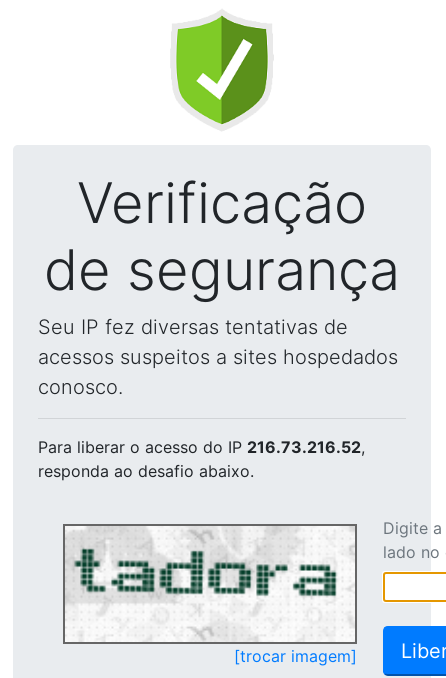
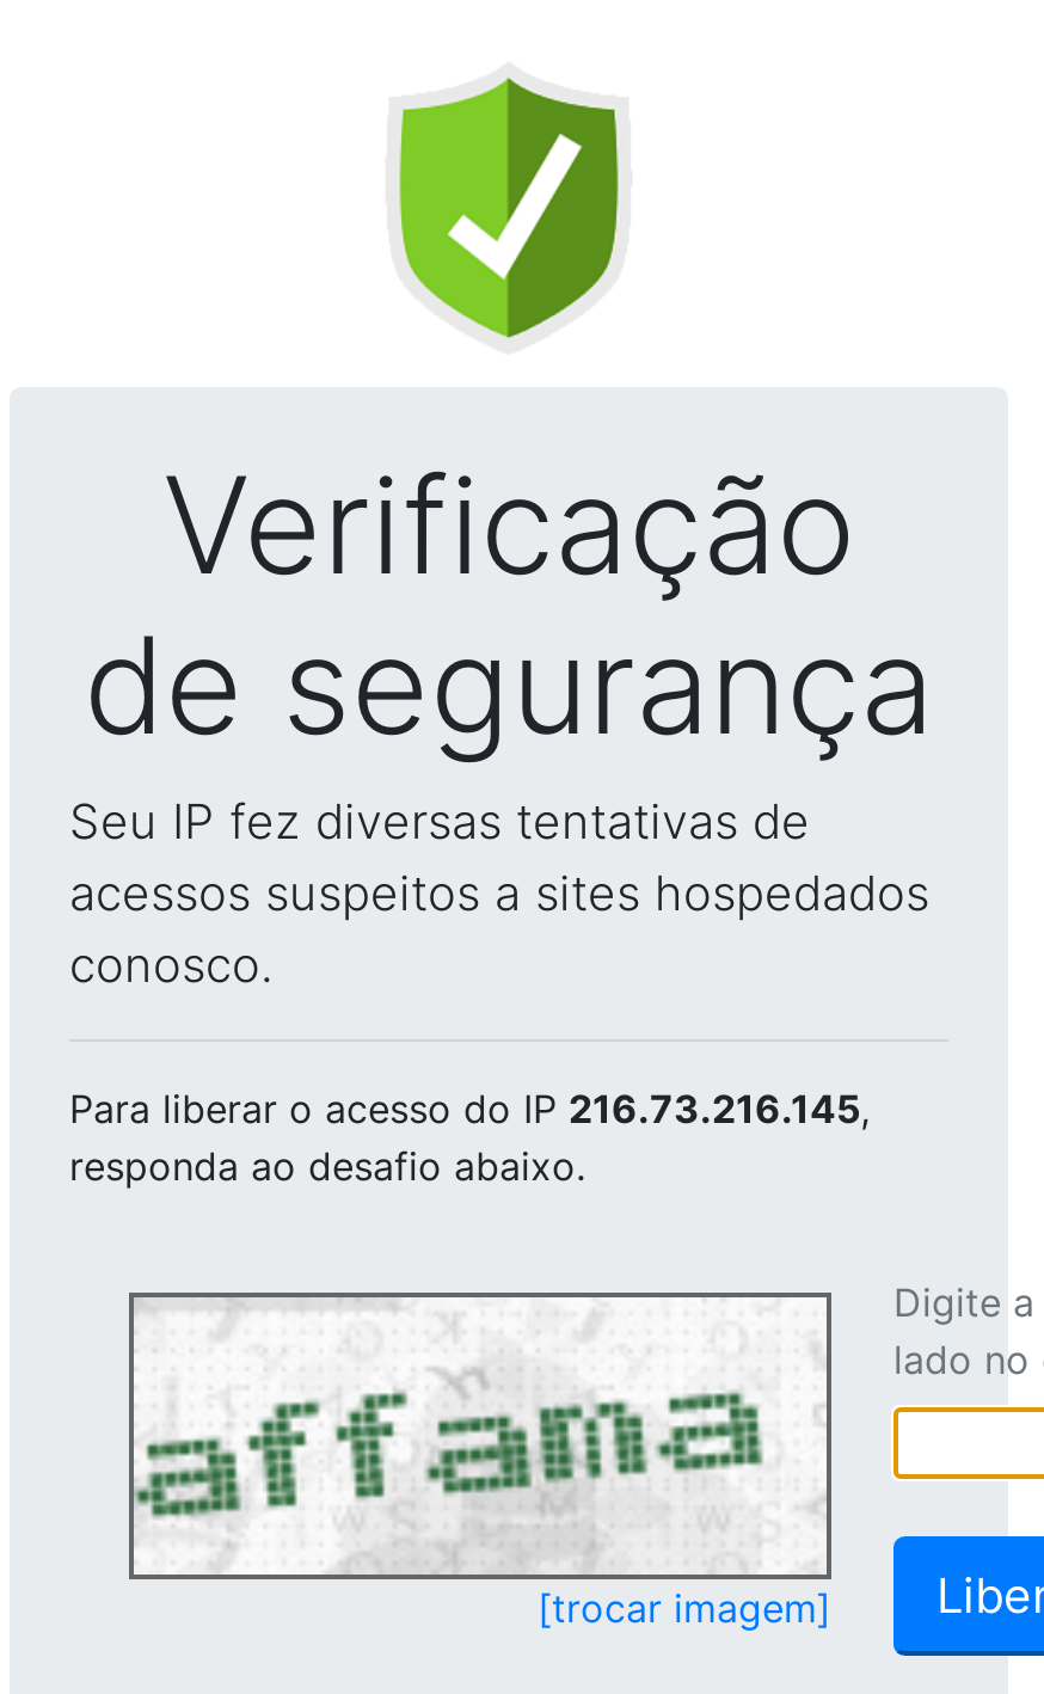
[38,437,365,457] Para liberar o acesso do IP 216.73.216.52, -> [69,1085,870,1133] Para liberar o acesso do IP 216.73.216.145,
[65,528,338,641] [image] -> [136,1300,781,1570] [image]

